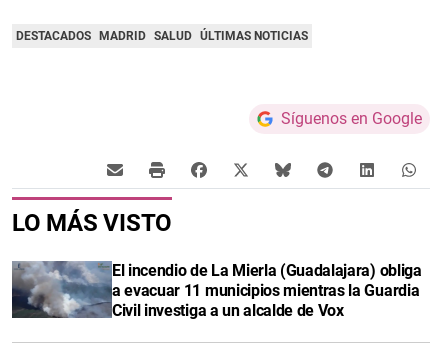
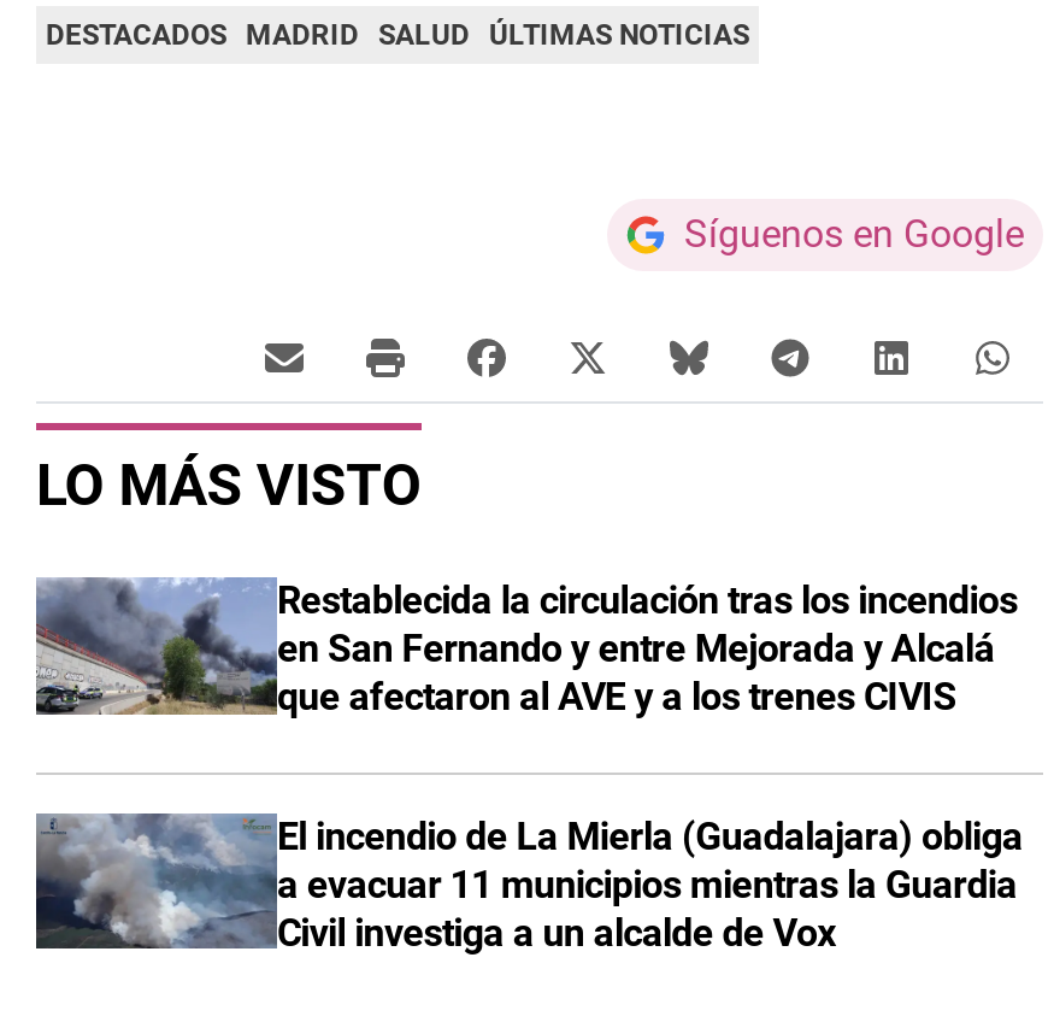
none -> [34,578,1017,720] [image] | Restablecida la circulación tras los incendios | en San Fernando y entre Mejorada y Alcalá | que afectaron al AVE y a los trenes CIVIS

